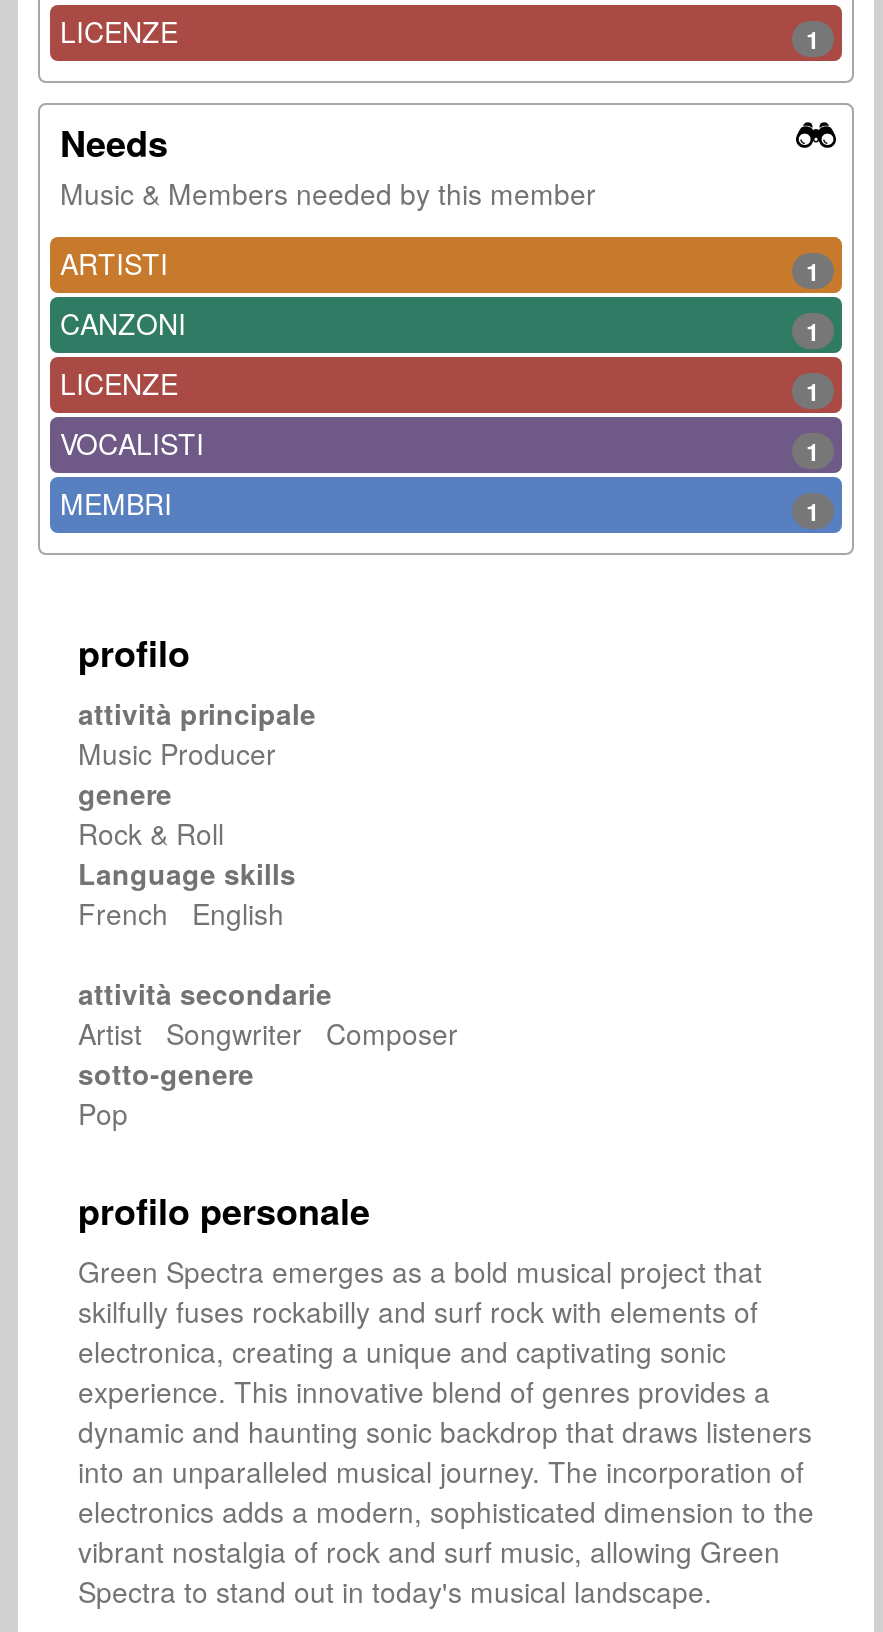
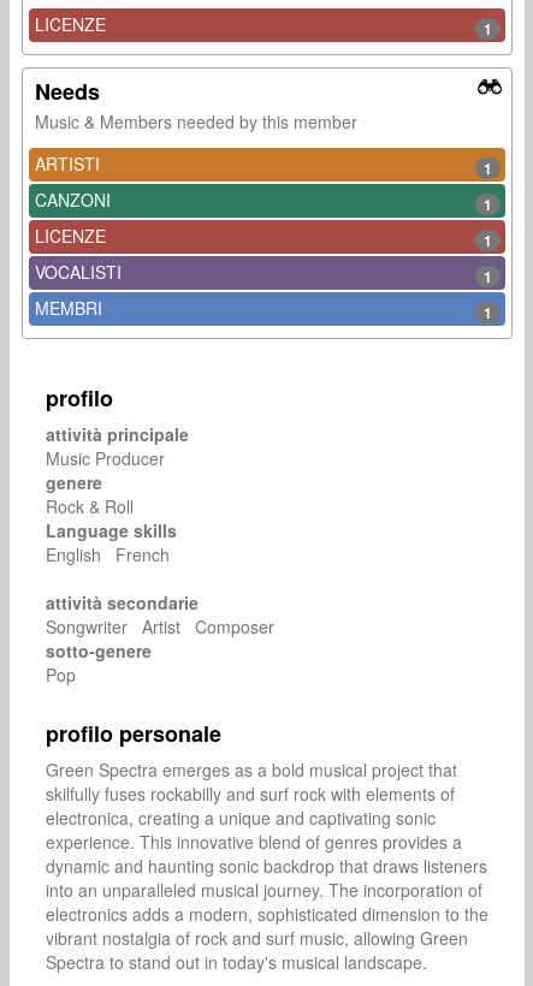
[78,894,300,934] French English -> [46,543,179,567] English French
[78,1014,474,1054] Artist Songwriter Composer -> [46,615,284,639] Songwriter Artist Composer

